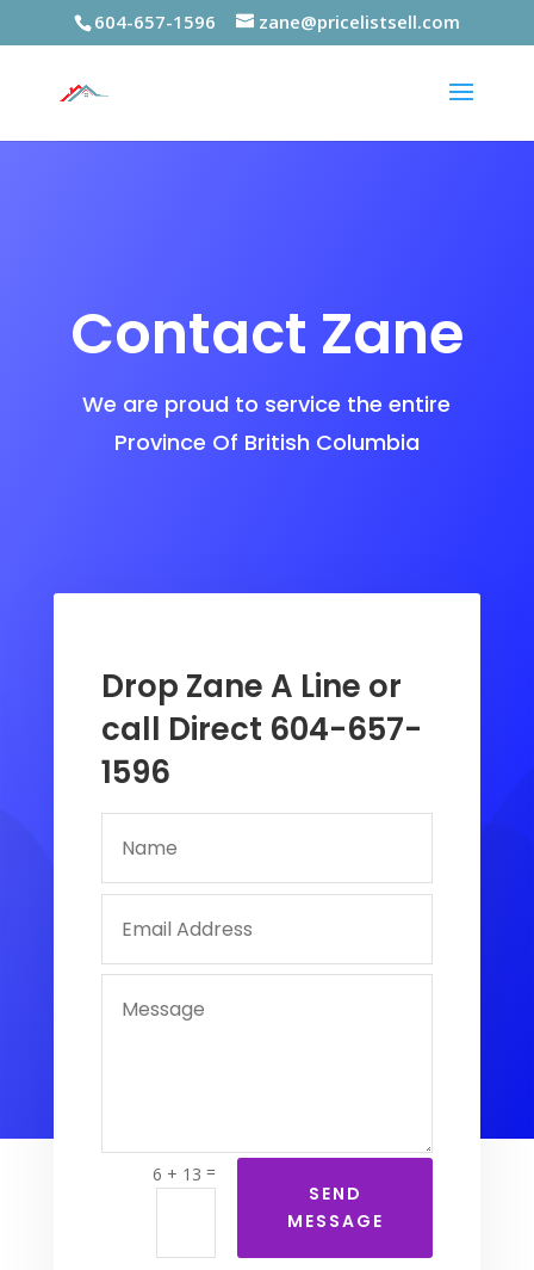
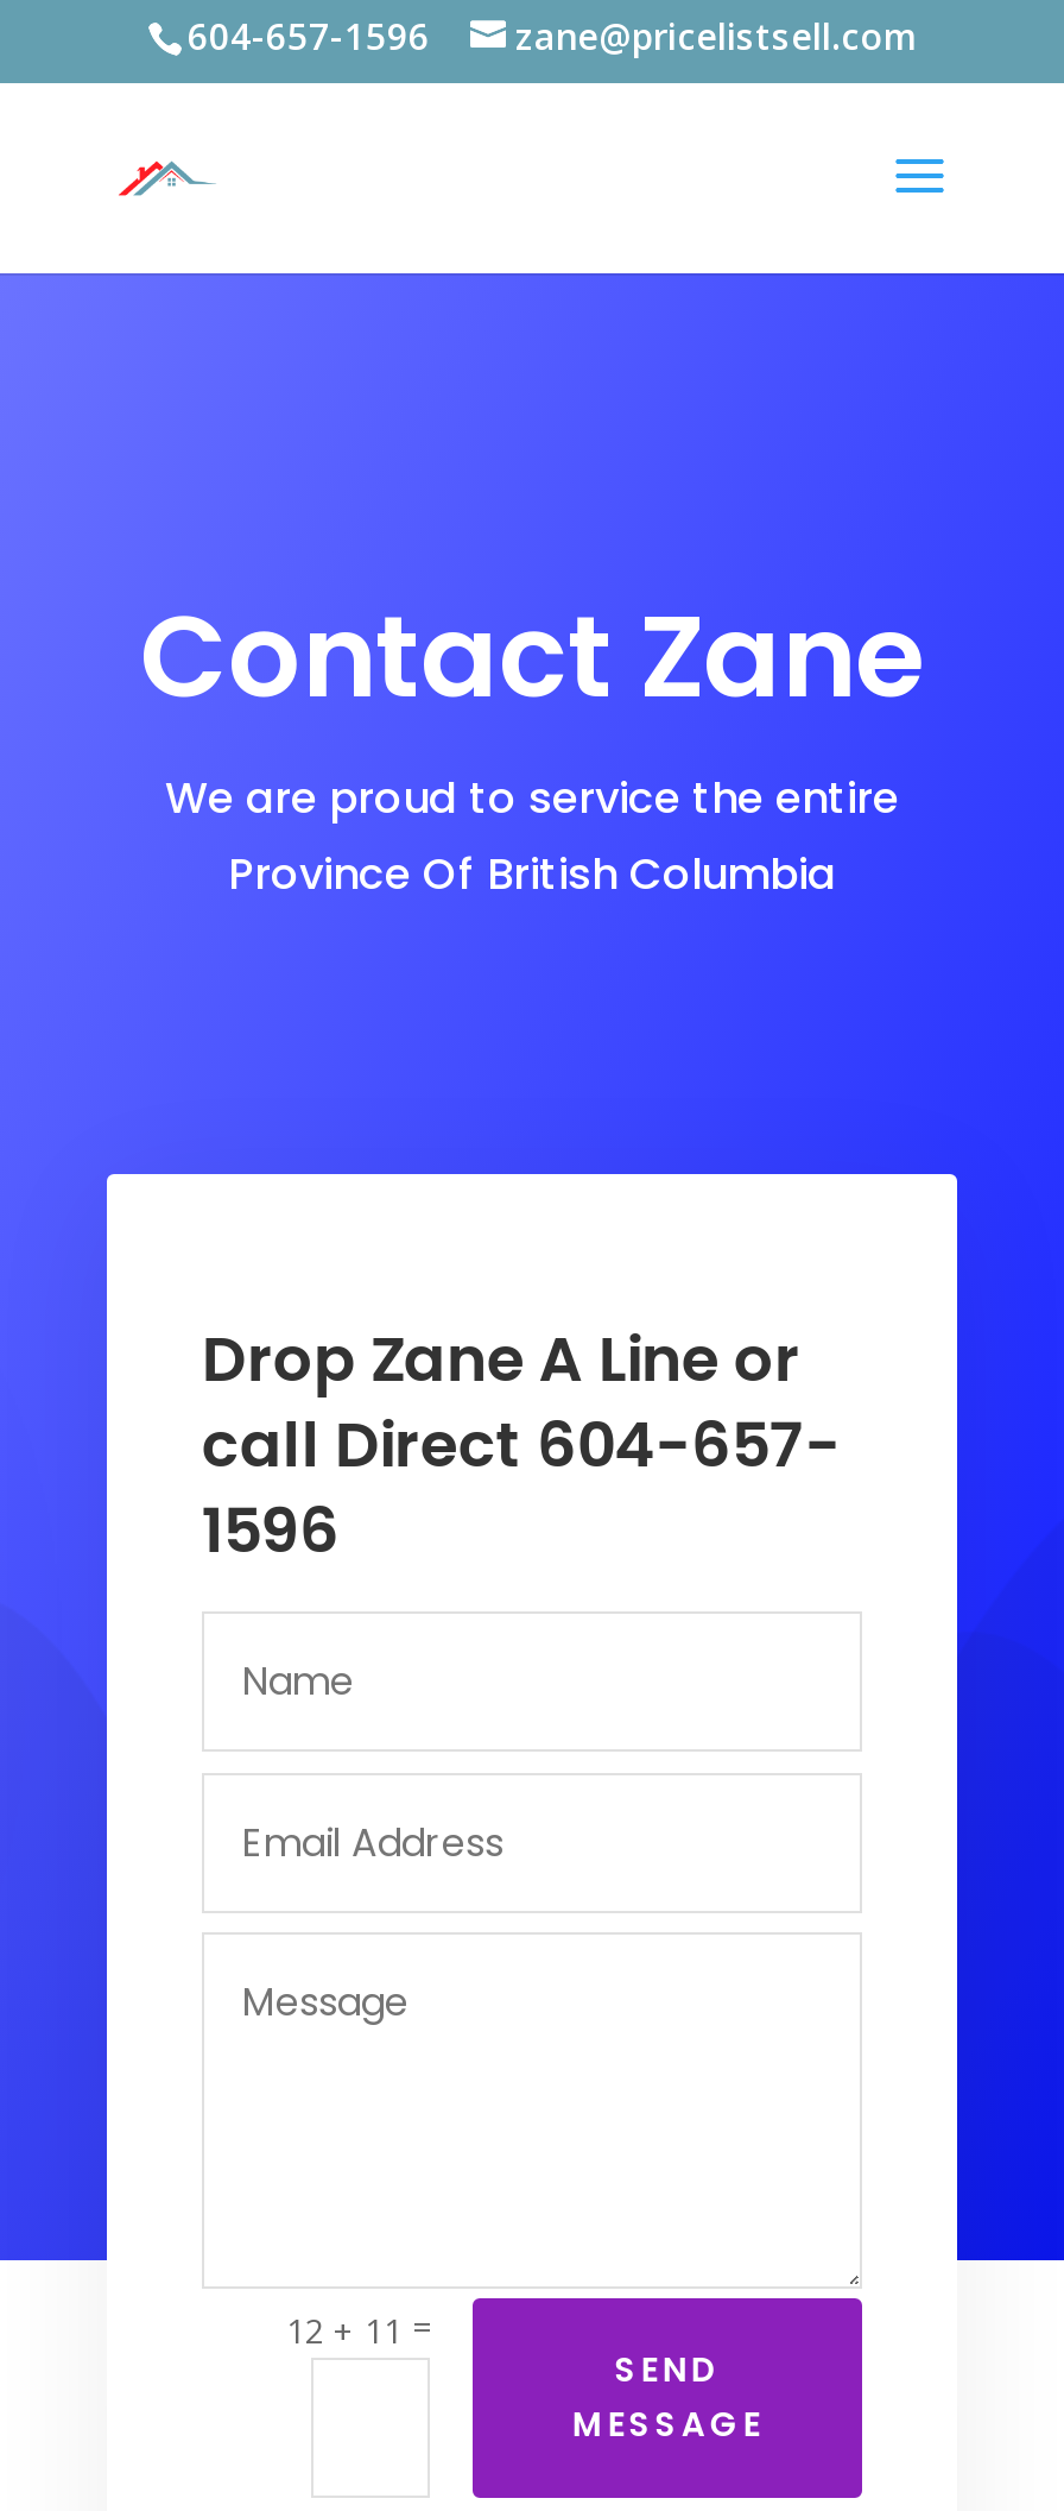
[153,1161,216,1185] 6 + 13 = -> [286,2304,431,2353] 12 + 11 =

